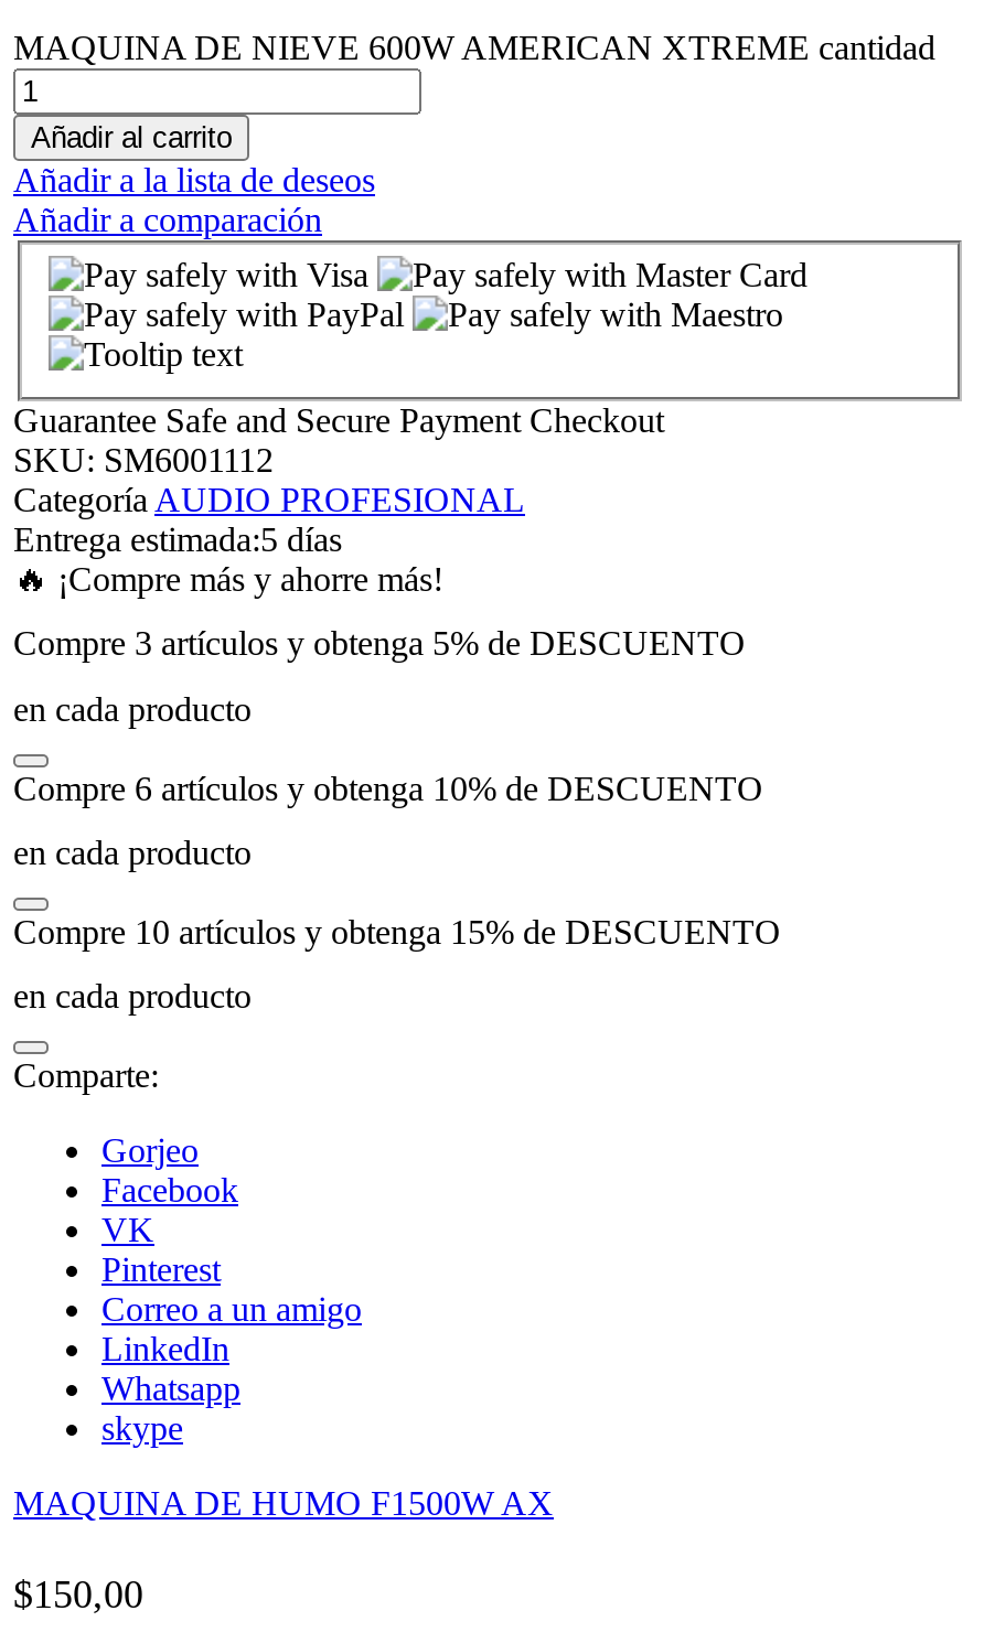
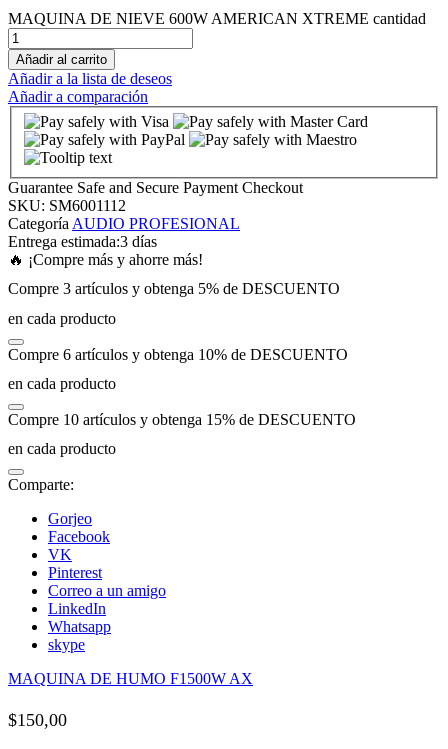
[13,521,342,558] Entrega estimada:5 días -> [8,233,157,250] Entrega estimada:3 días

